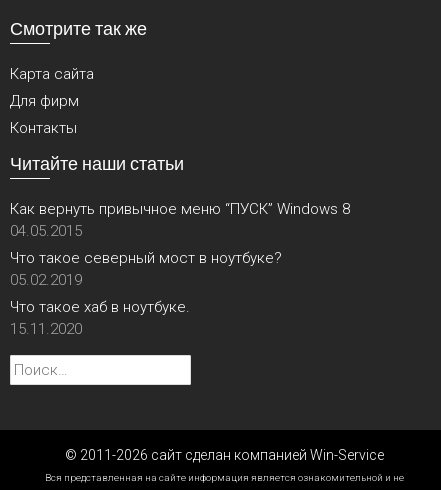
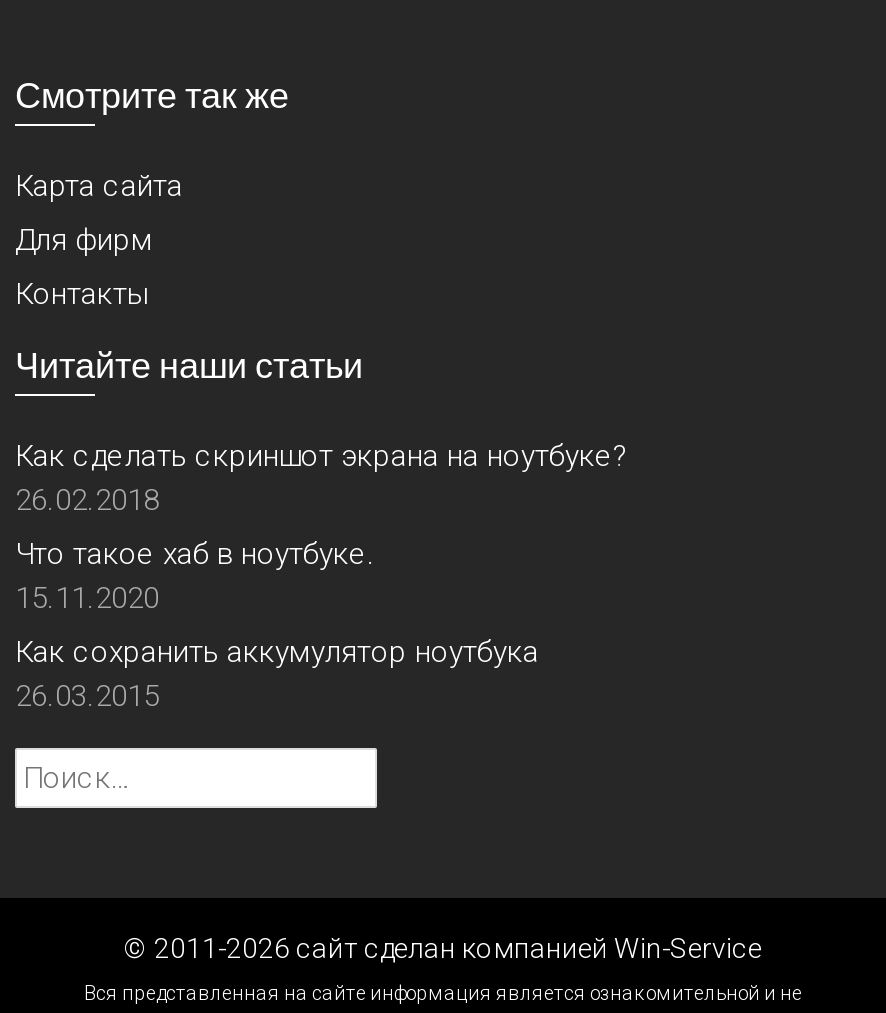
[10,200,350,289] Как вернуть привычное меню “ПУСК” Windows 8 | 04.05.2015 | Что такое северный мост в ноутбуке? | 05.02.2019 -> [15,438,629,518] Как сделать скриншот экрана на ноутбуке? | 26.02.2018
moved [10,298,190,338] -> [15,536,375,616]: Что такое хаб в ноутбуке. | 15.11.2020
none -> [15,634,539,714] Как сохранить аккумулятор ноутбука | 26.03.2015

